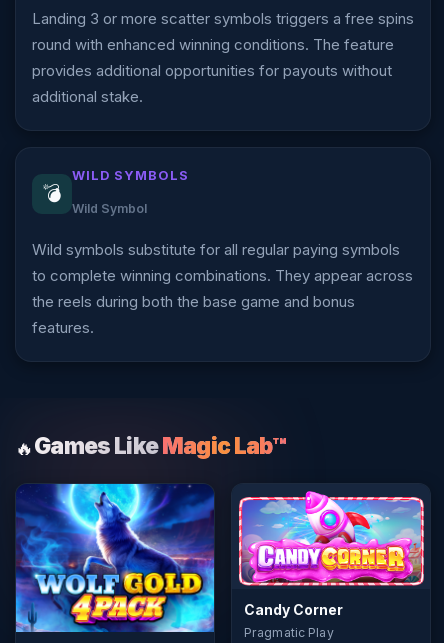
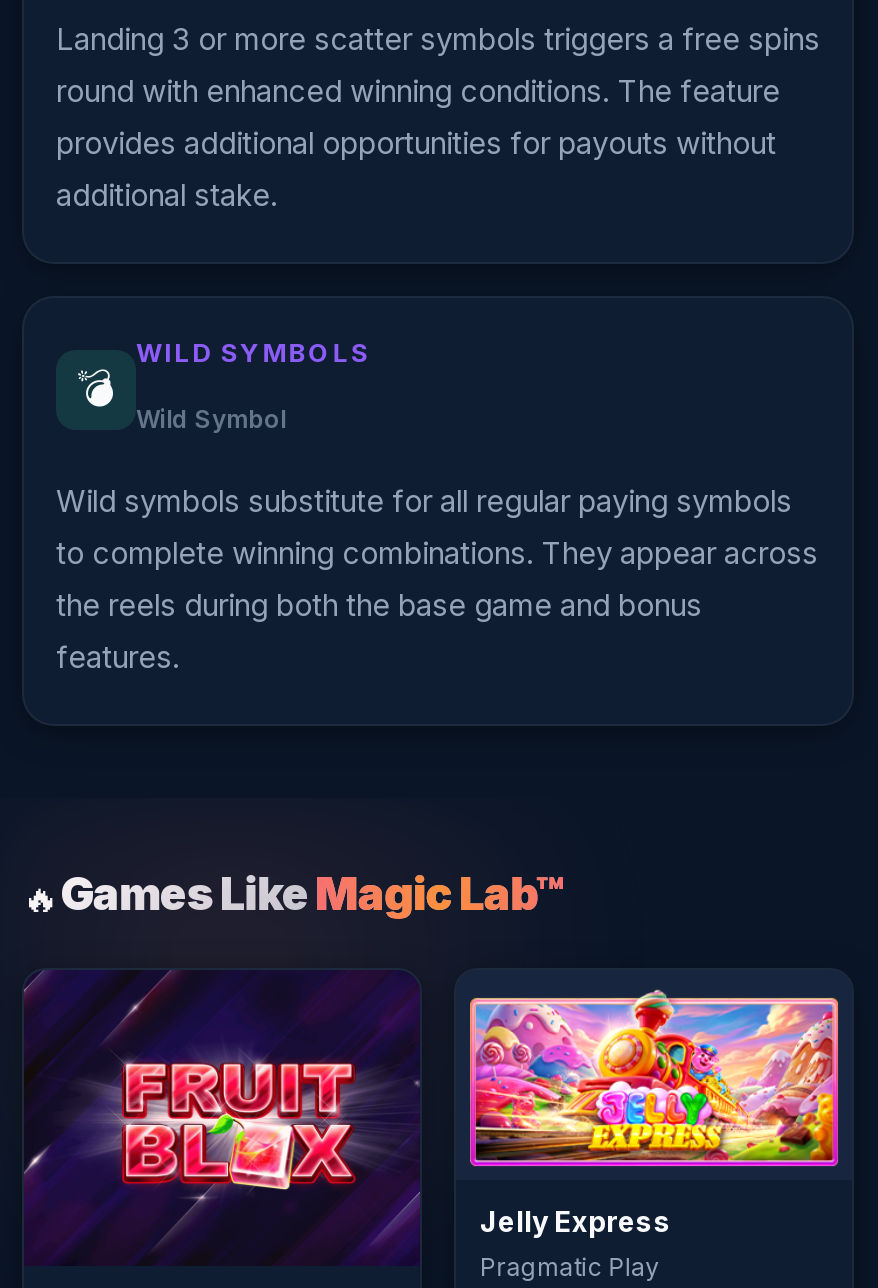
[15,483,343,633] [image] | Candy Corner -> [24,970,672,1266] [image] | Jelly Express
[238,490,425,587] [image] -> [468,984,840,1174] [image]

